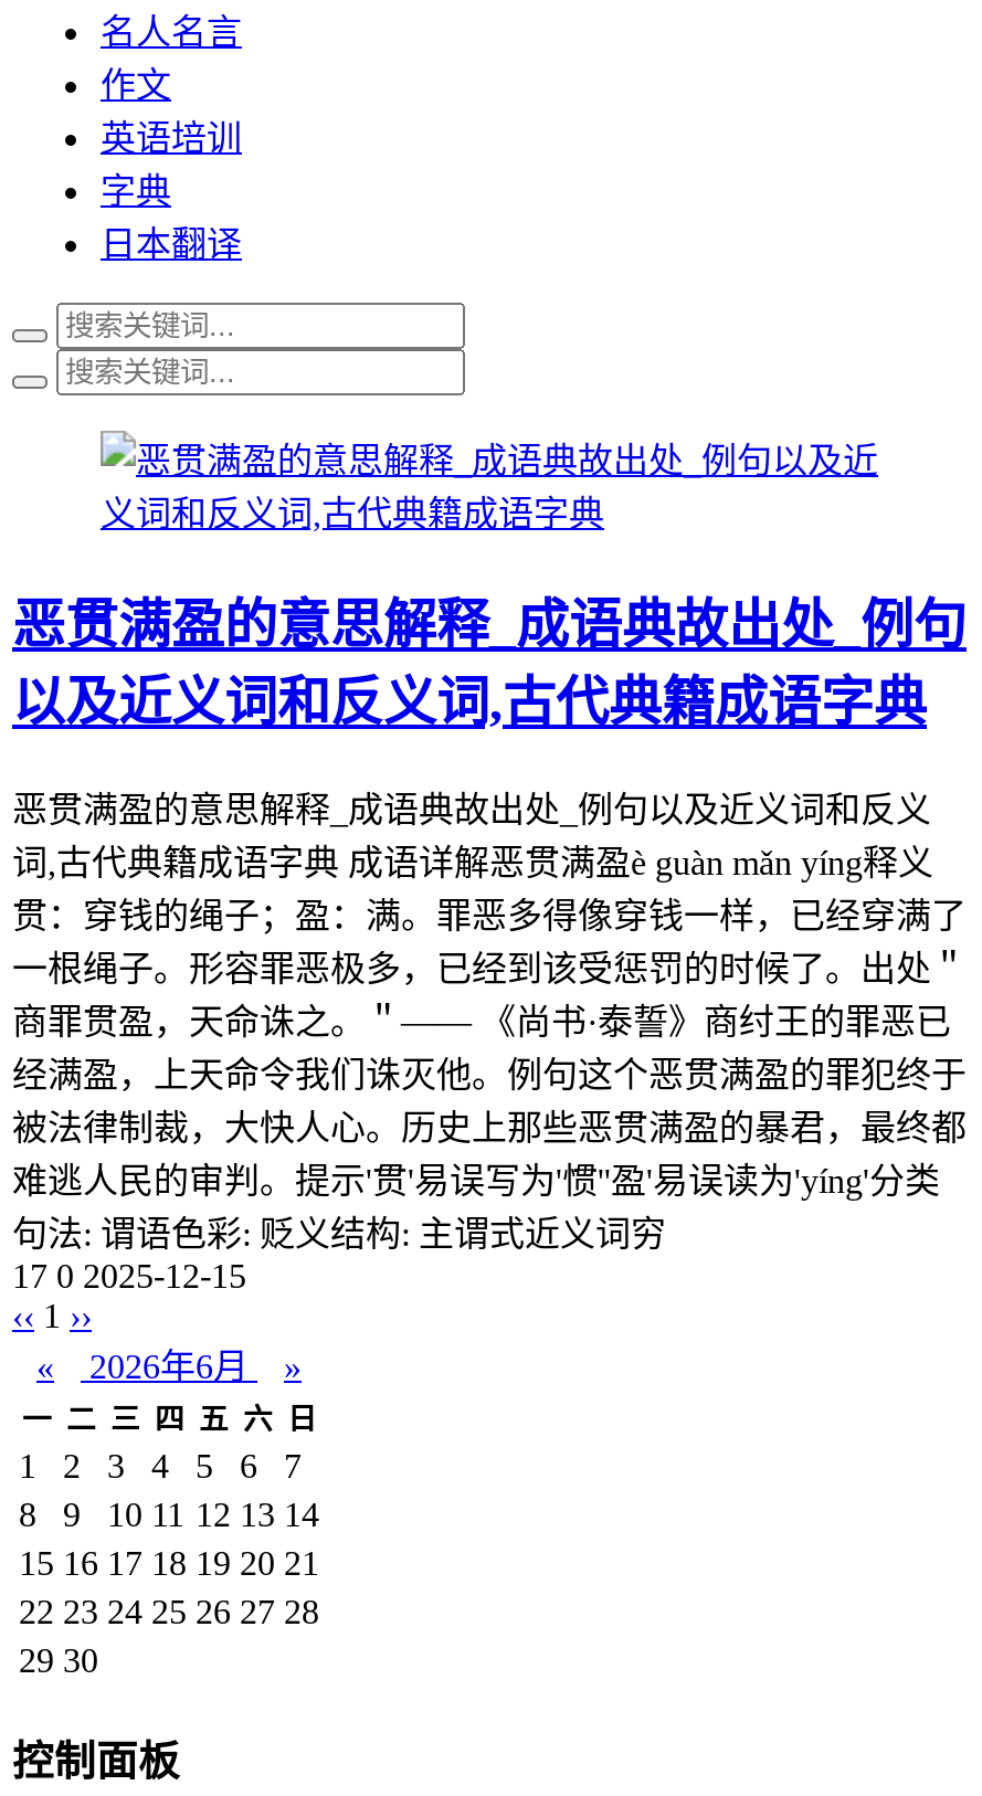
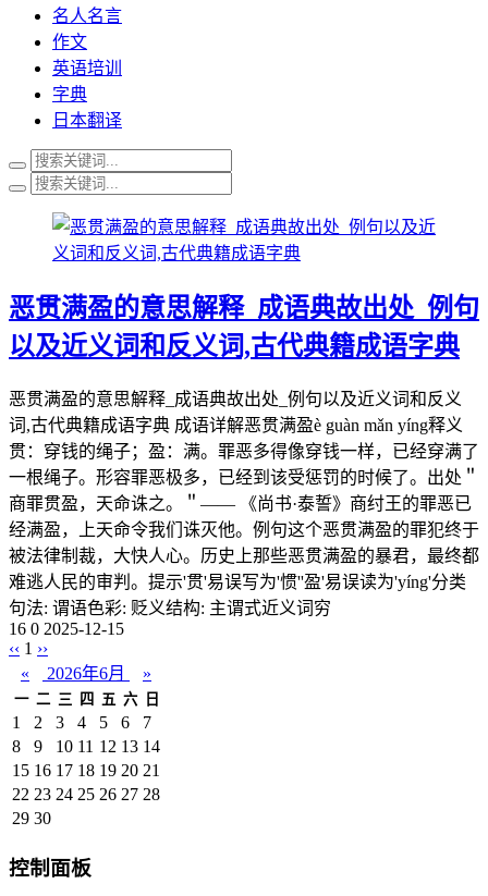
[12,1256,246,1294] 17 0 2025-12-15 -> [9,619,124,638] 16 0 2025-12-15

